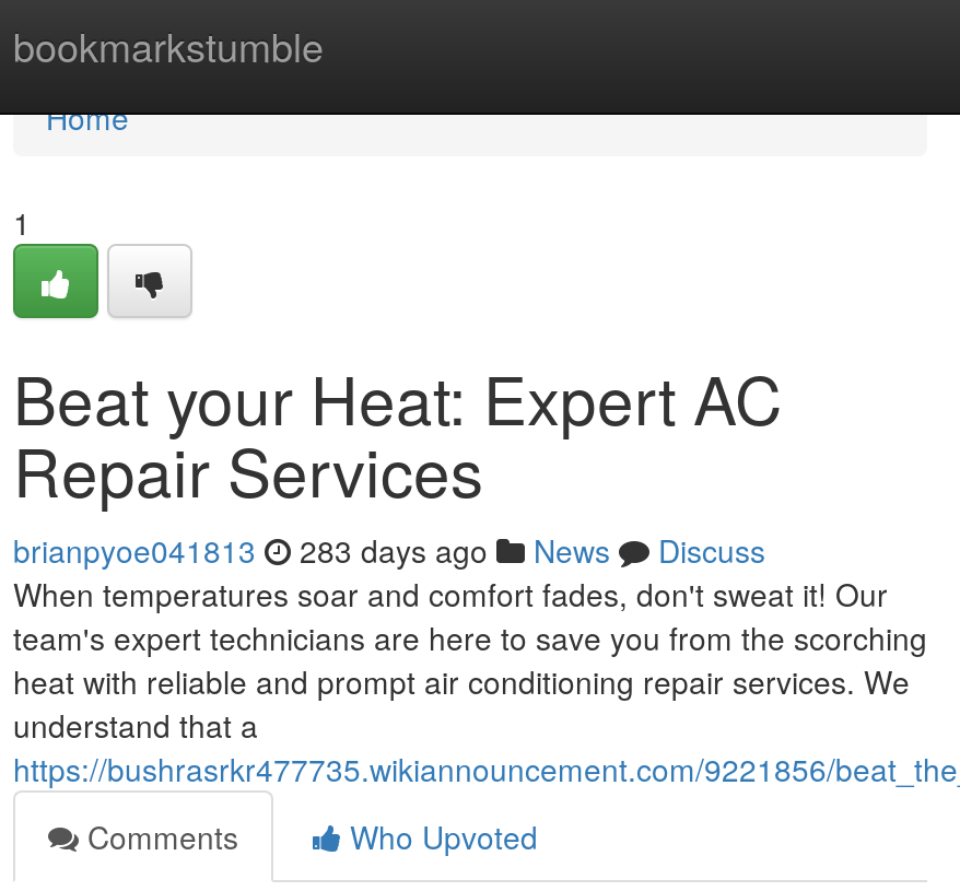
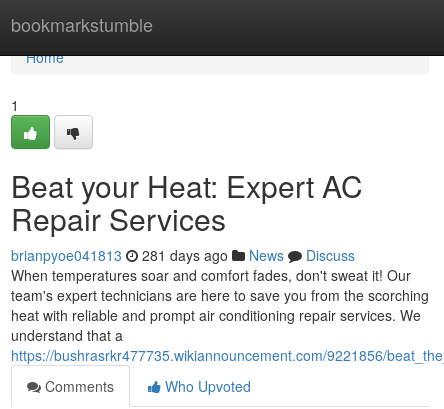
[13,528,765,572] brianpyoe041813 283 days ago News Discuss -> [11,245,355,265] brianpyoe041813 281 days ago News Discuss

